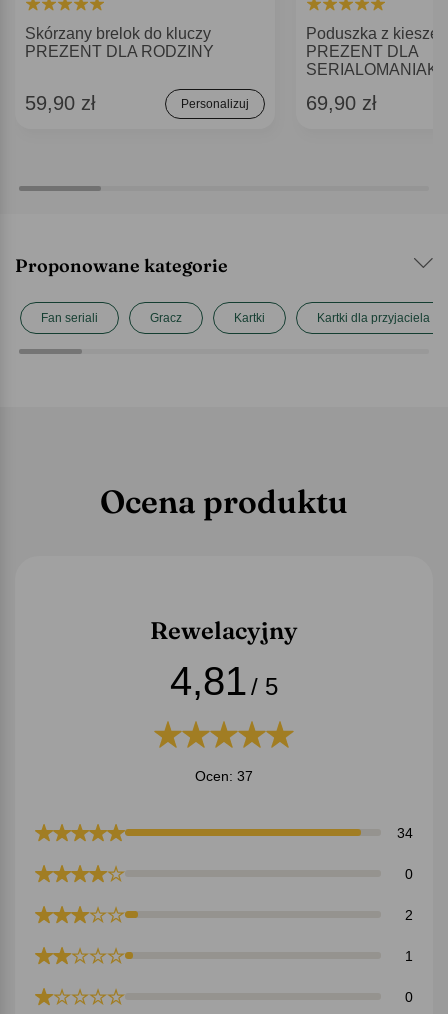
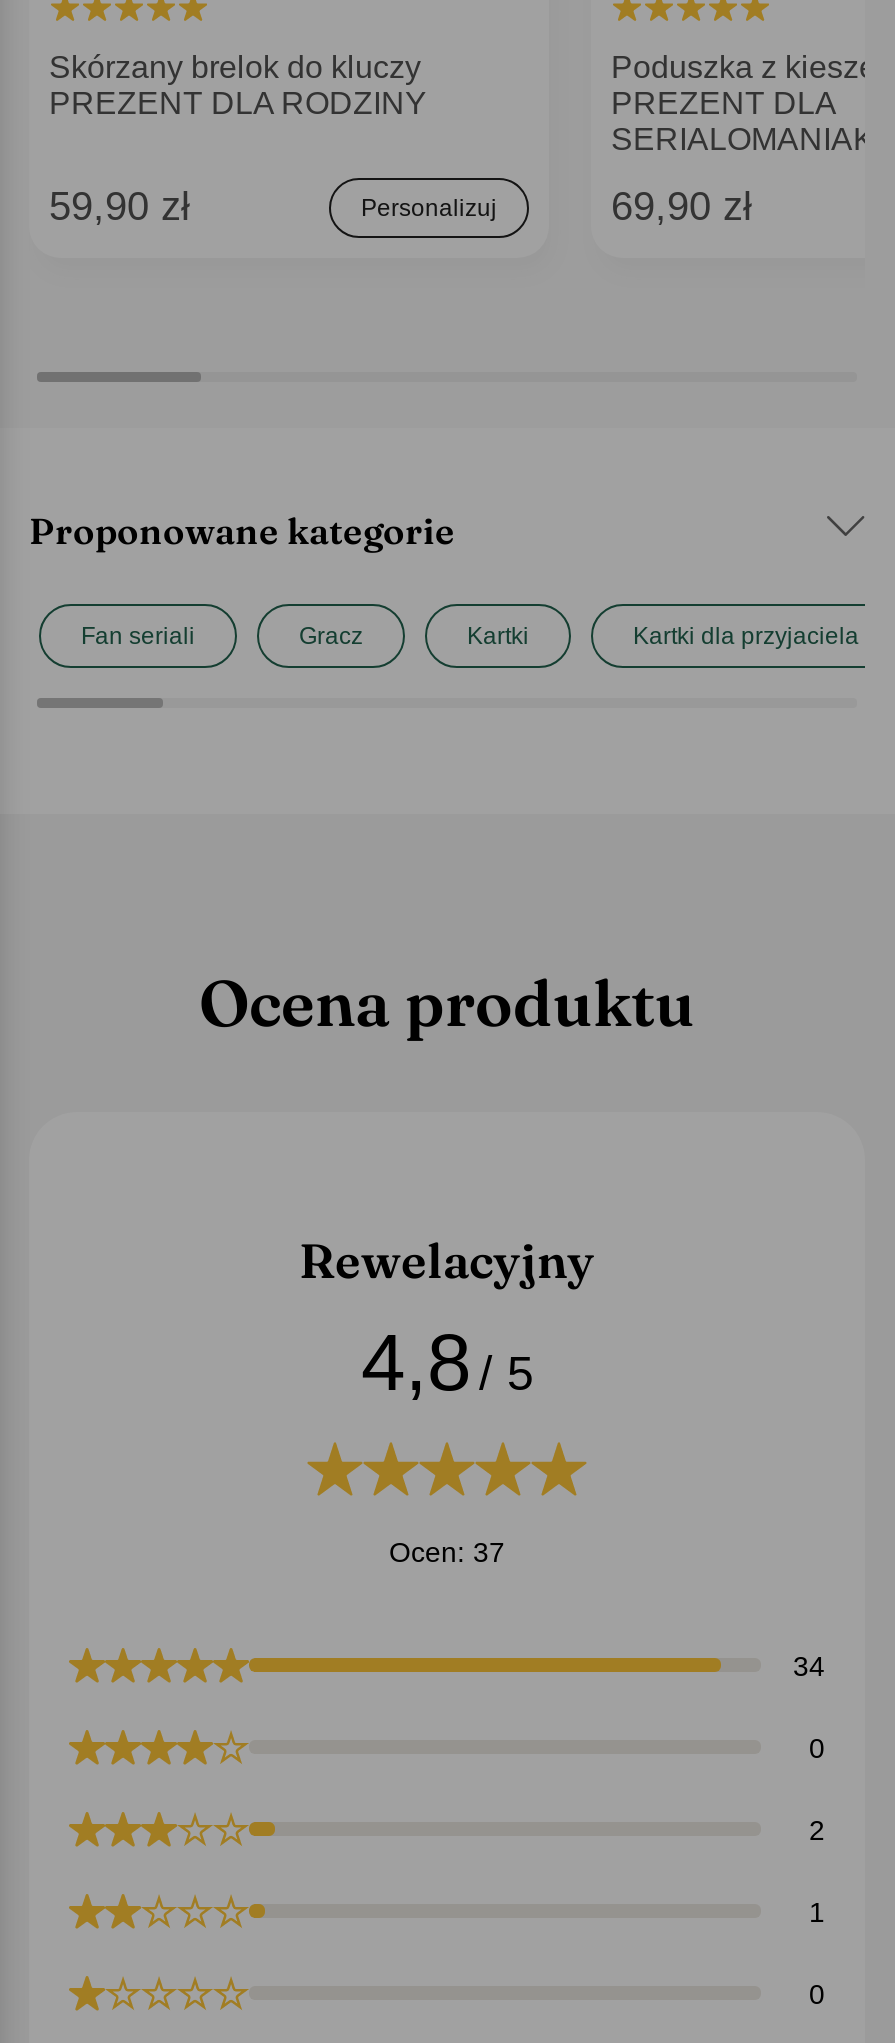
[170,659,278,703] 4,81 / 5 -> [361,1318,533,1406] 4,8 / 5

